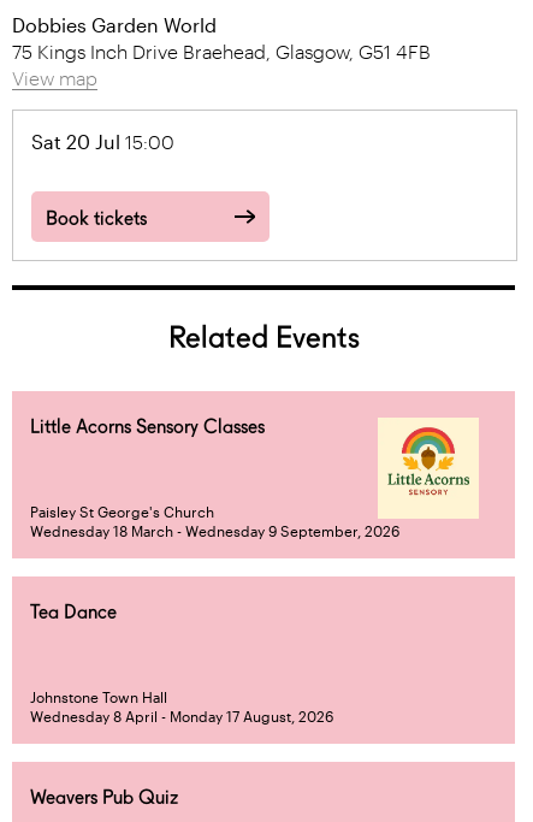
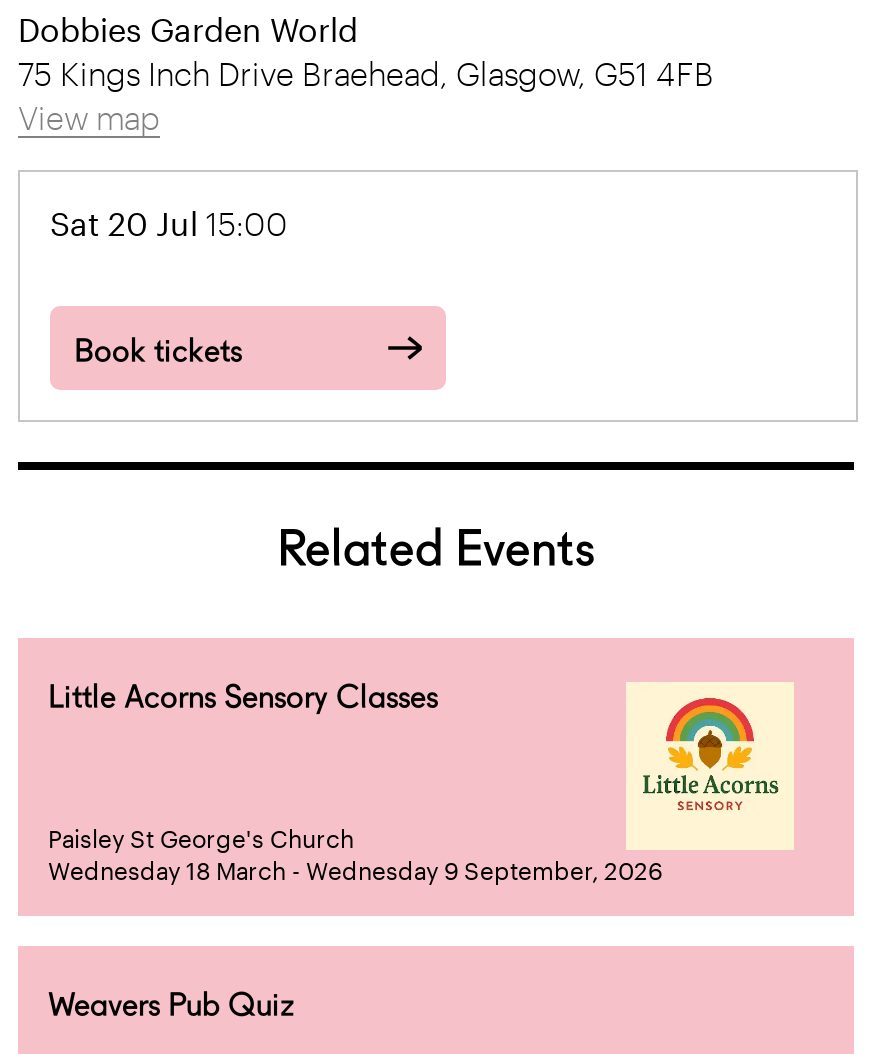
[30,601,117,623] Tea Dance -> none
[30,688,333,725] Johnstone Town Hall | Wednesday 8 April - Monday 17 August, 2026 -> none

